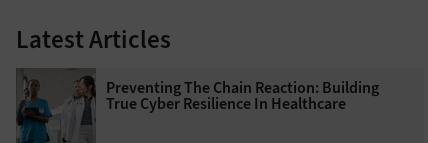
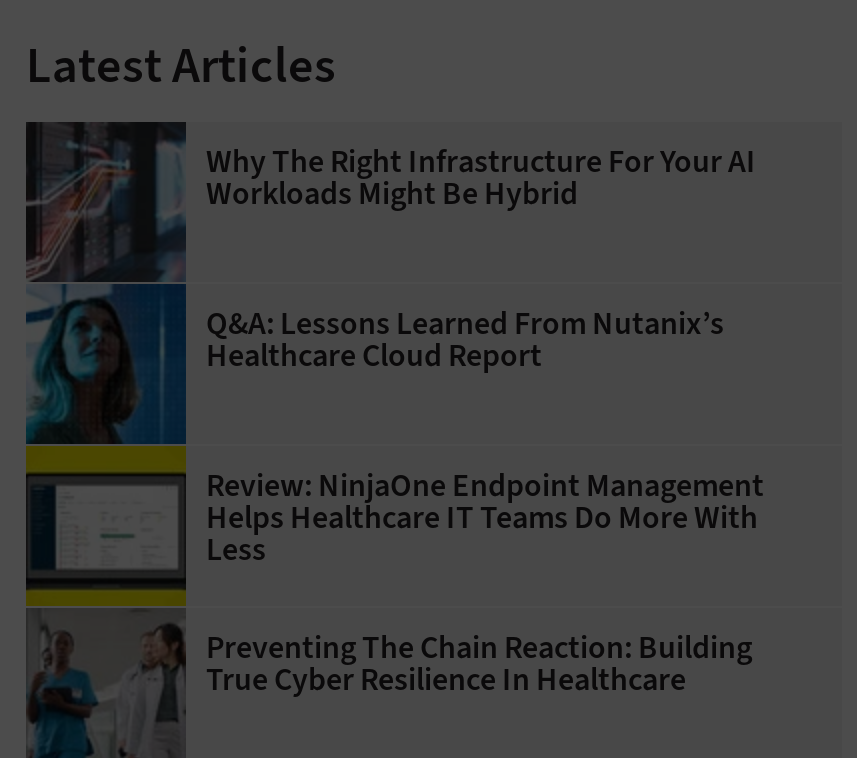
none -> [24,122,764,608] [image] | Why The Right Infrastructure For Your AI | Workloads Might Be Hybrid | Q&A: Lessons Learned From Nutanix’s | Healthcare Cloud Report | Review: NinjaOne Endpoint Management | Helps Healthcare IT Teams Do More With | Less

